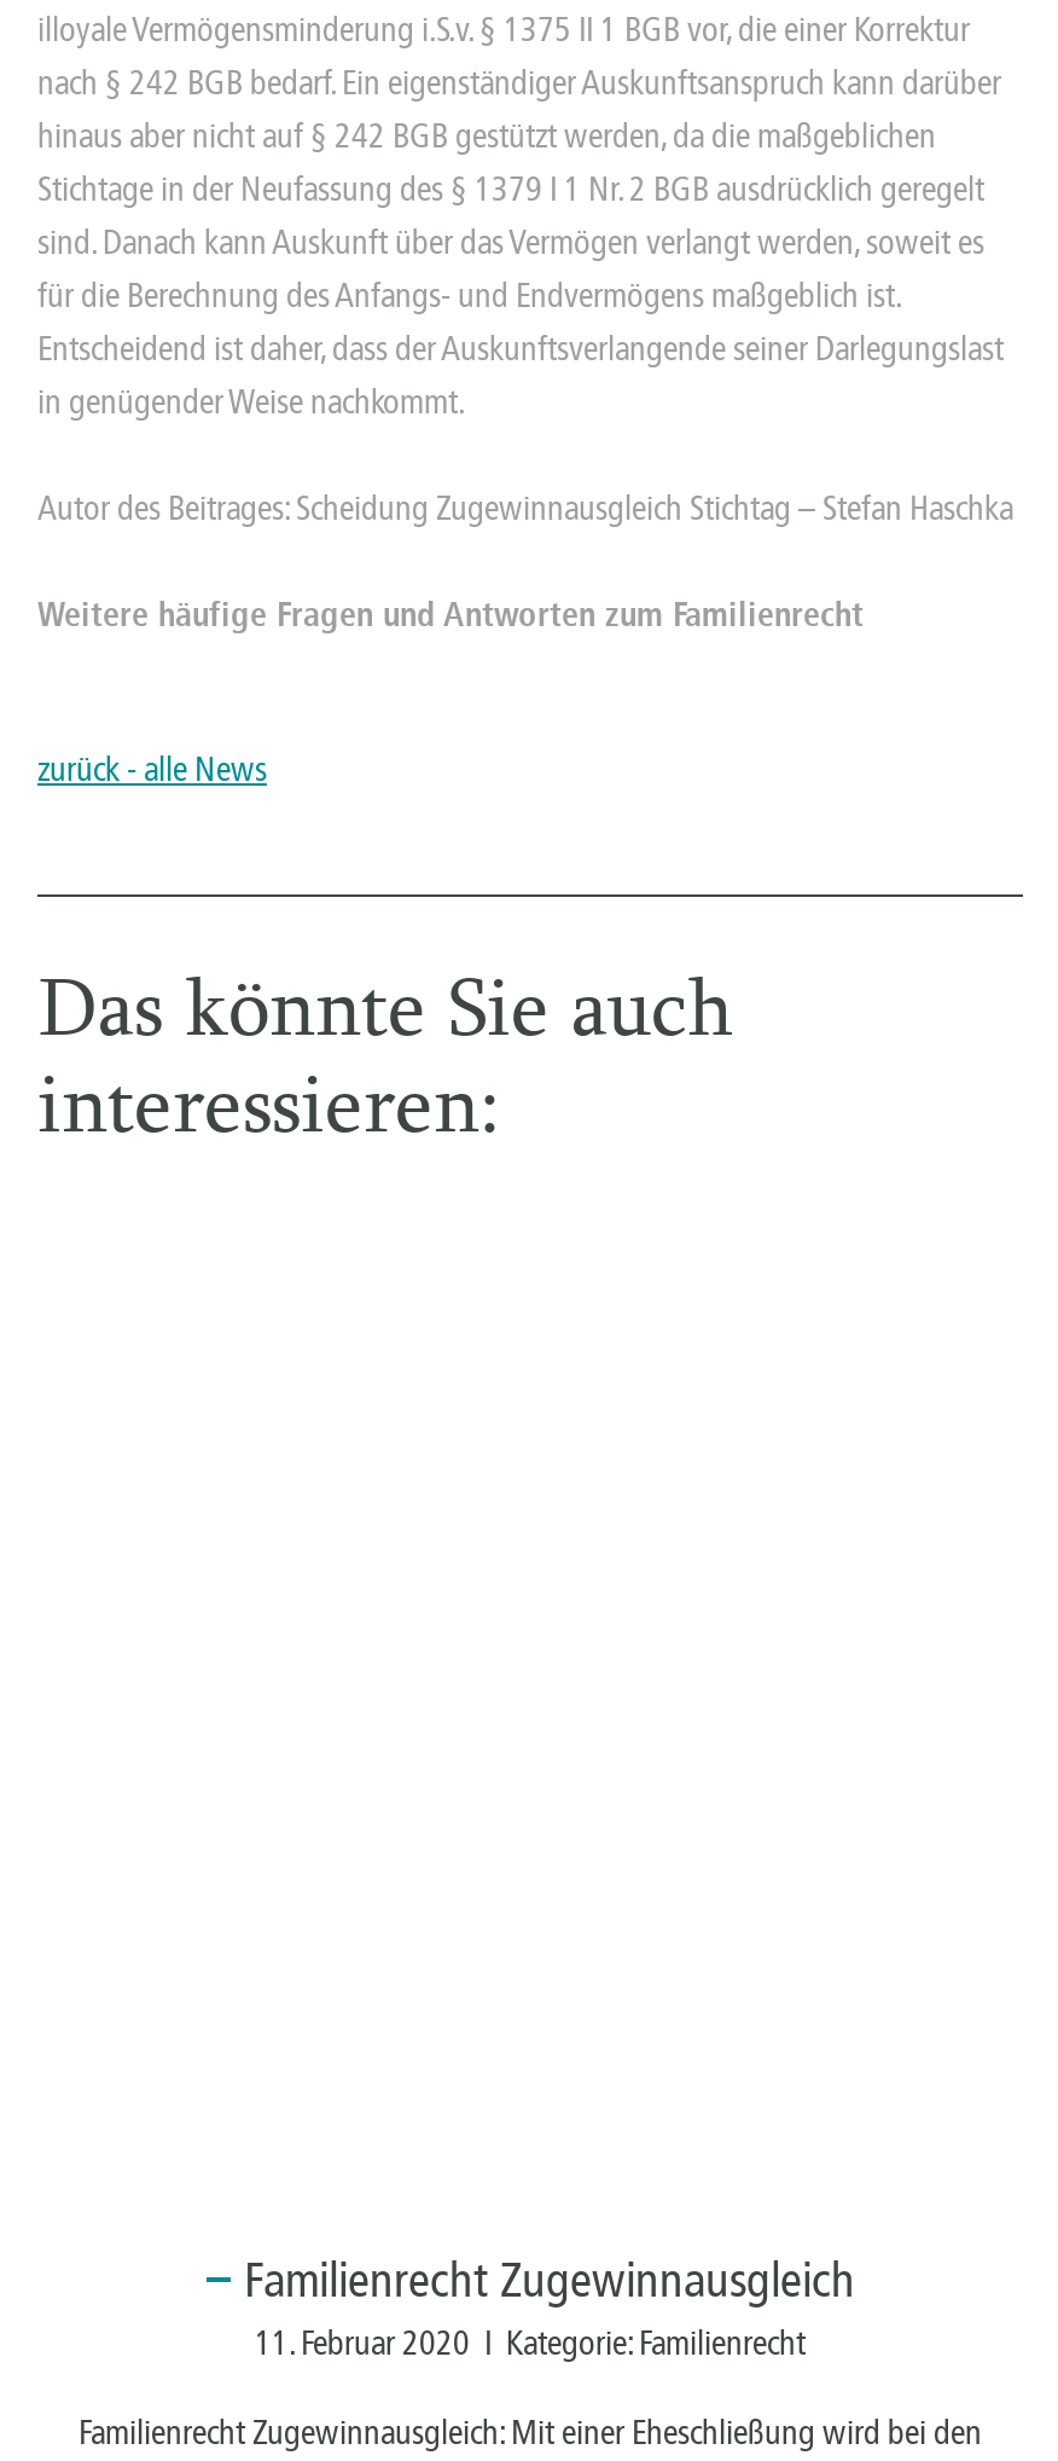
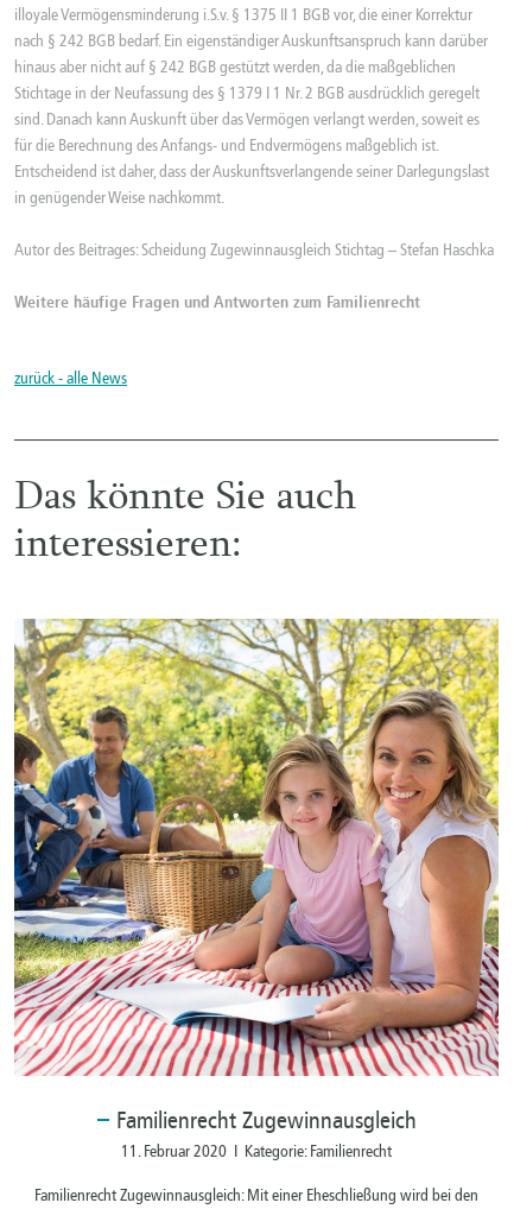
none -> [13,618,500,1077] [image]

